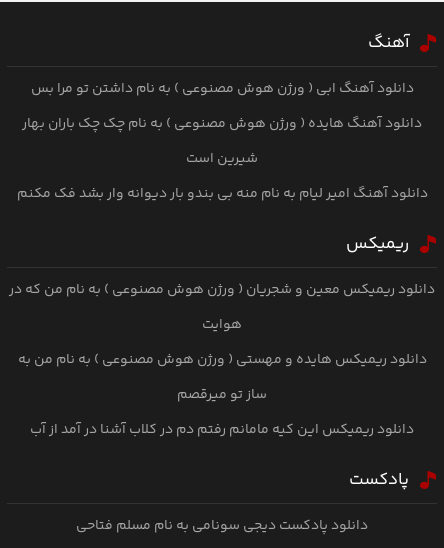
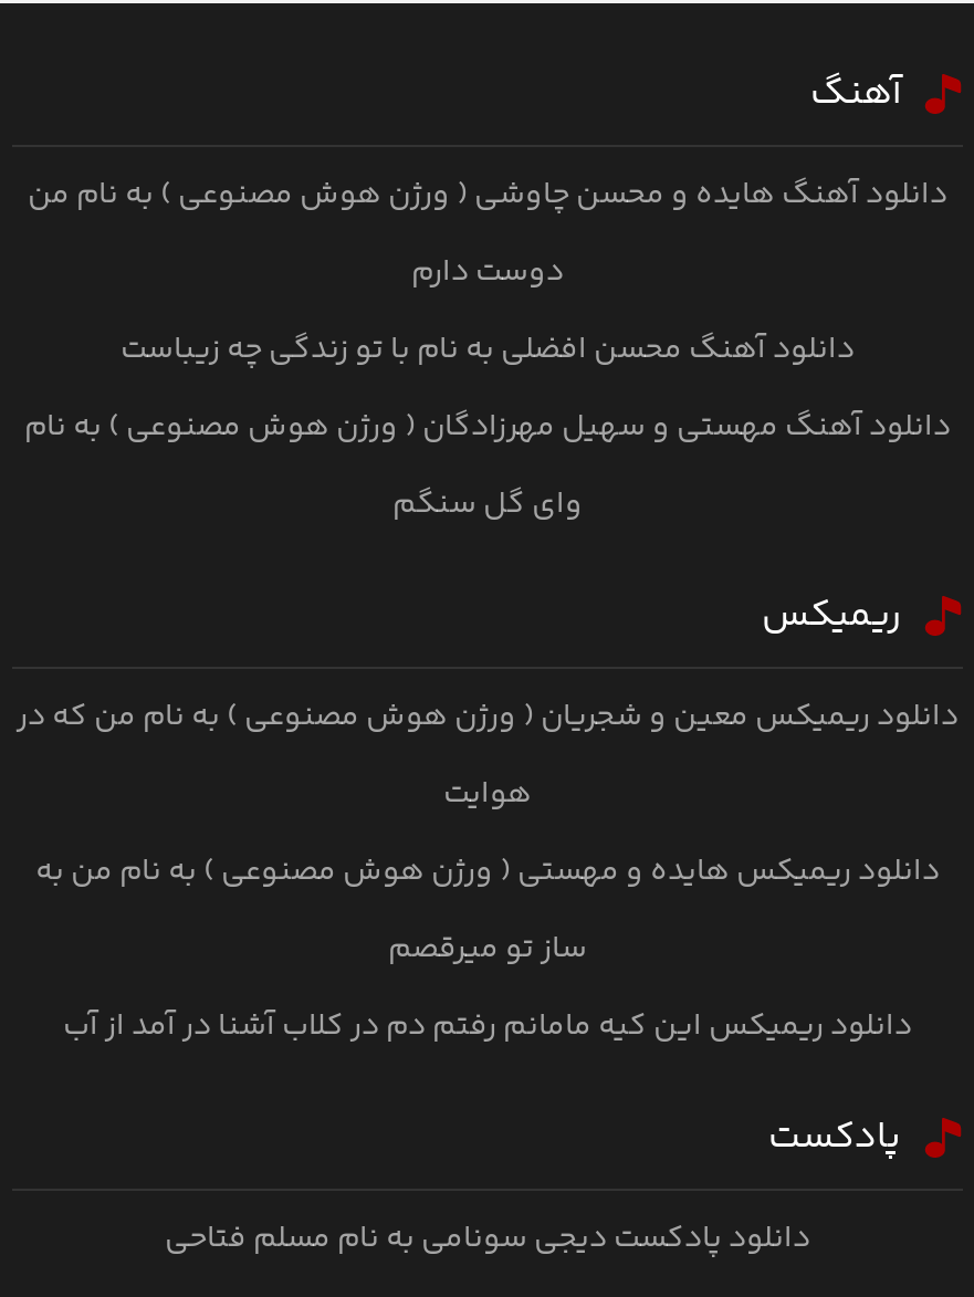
[16,78,427,205] دانلود آهنگ ابی ( ورژن هوش مصنوعی ) به نام داشتن تو مرا بس | دانلود آهنگ هایده ( ورژن هوش مصنوعی ) به نام چک‌ چک باران بهار | شیرین است | دانلود آهنگ امیر لیام به نام منه بی بندو بار دیوانه وار بشد فک مکنم -> [24,171,951,529] دانلود آهنگ هایده و محسن چاوشی ( ورژن هوش مصنوعی ) به نام من | دوست دارم | دانلود آهنگ محسن افضلی به نام با تو زندگی چه زیباست | دانلود آهنگ مهستی و سهیل مهرزادگان ( ورژن هوش مصنوعی ) به نام | وای گل سنگم

